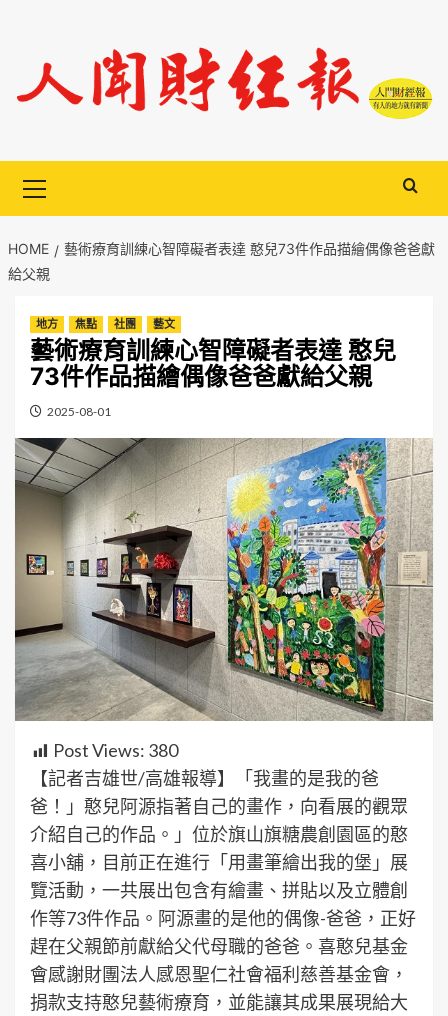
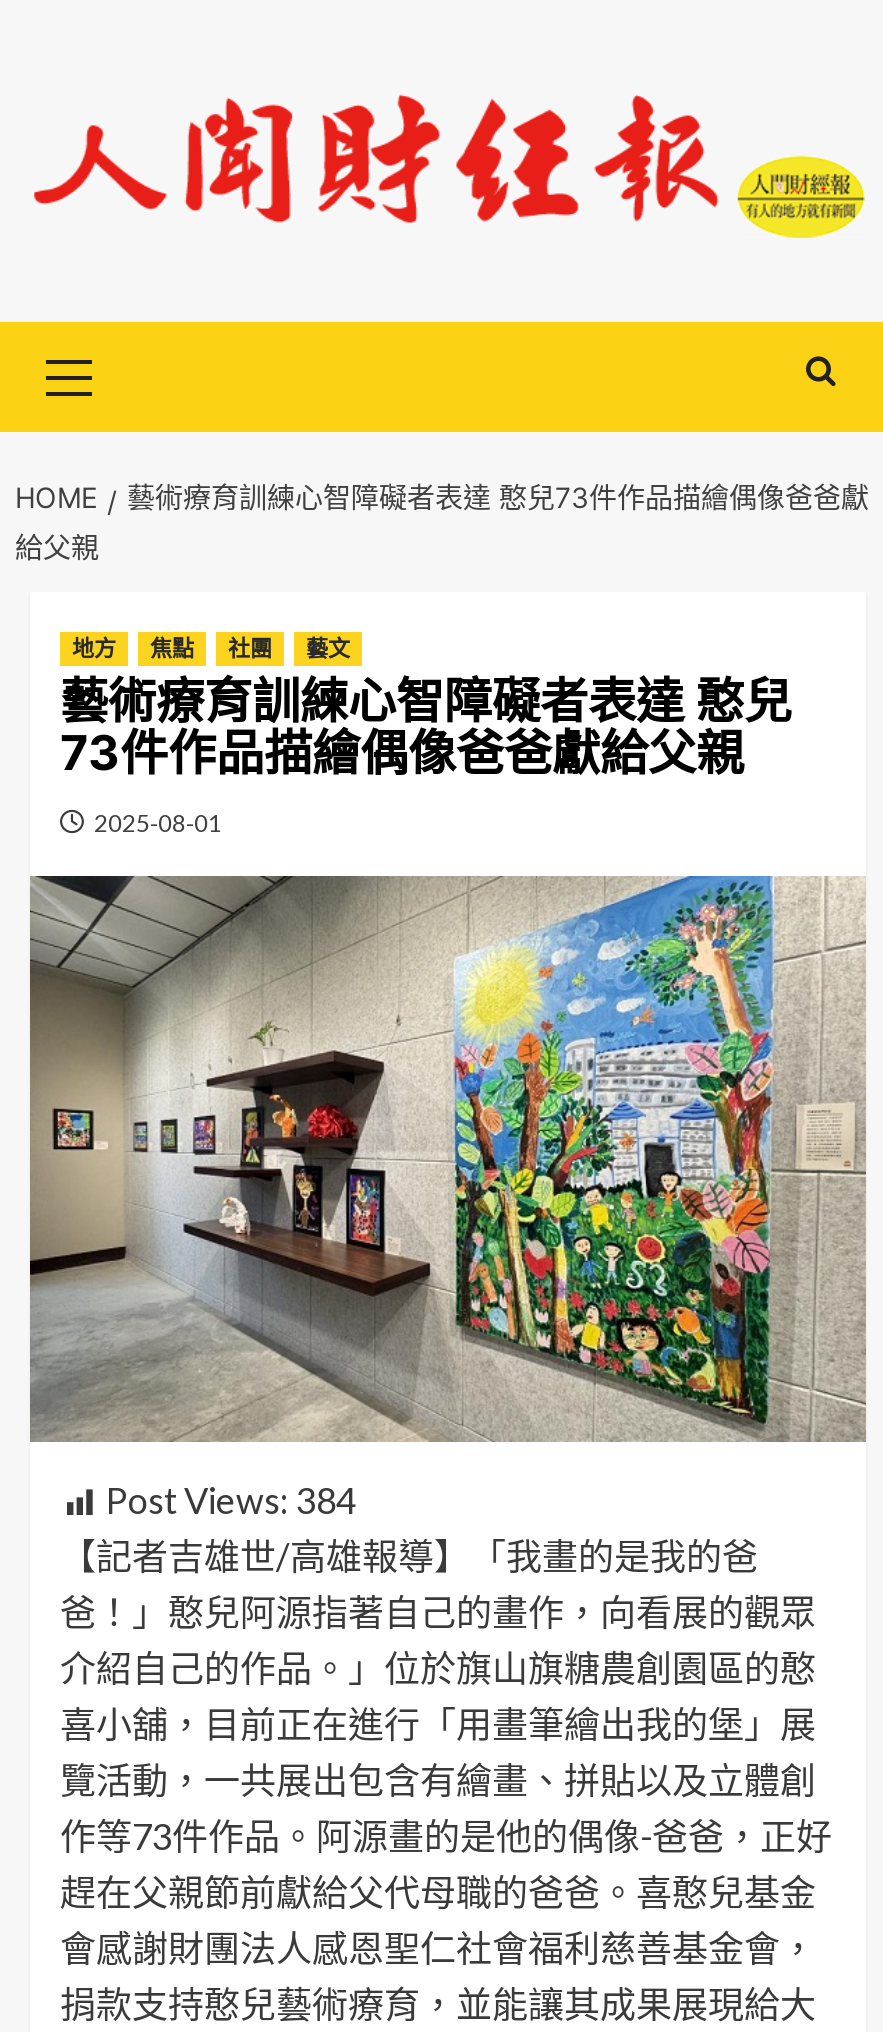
[53,739,178,761] Post Views: 380 -> [106,1478,356,1522] Post Views: 384

